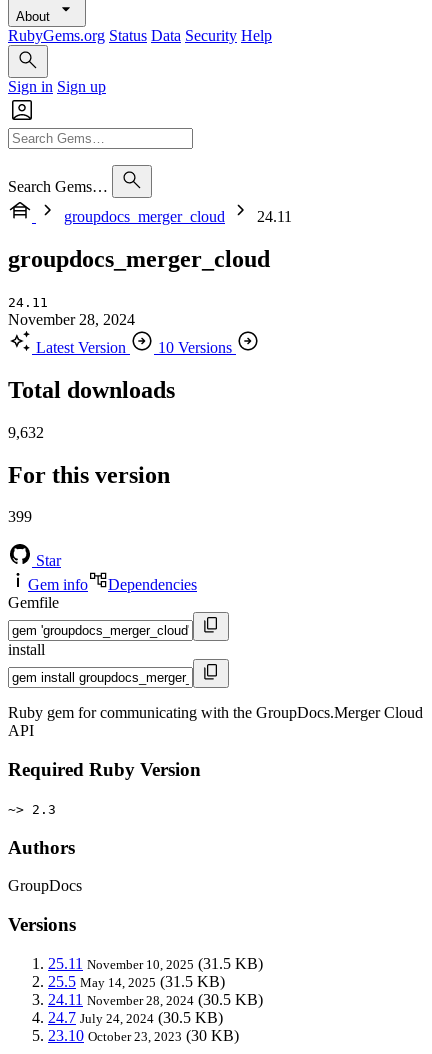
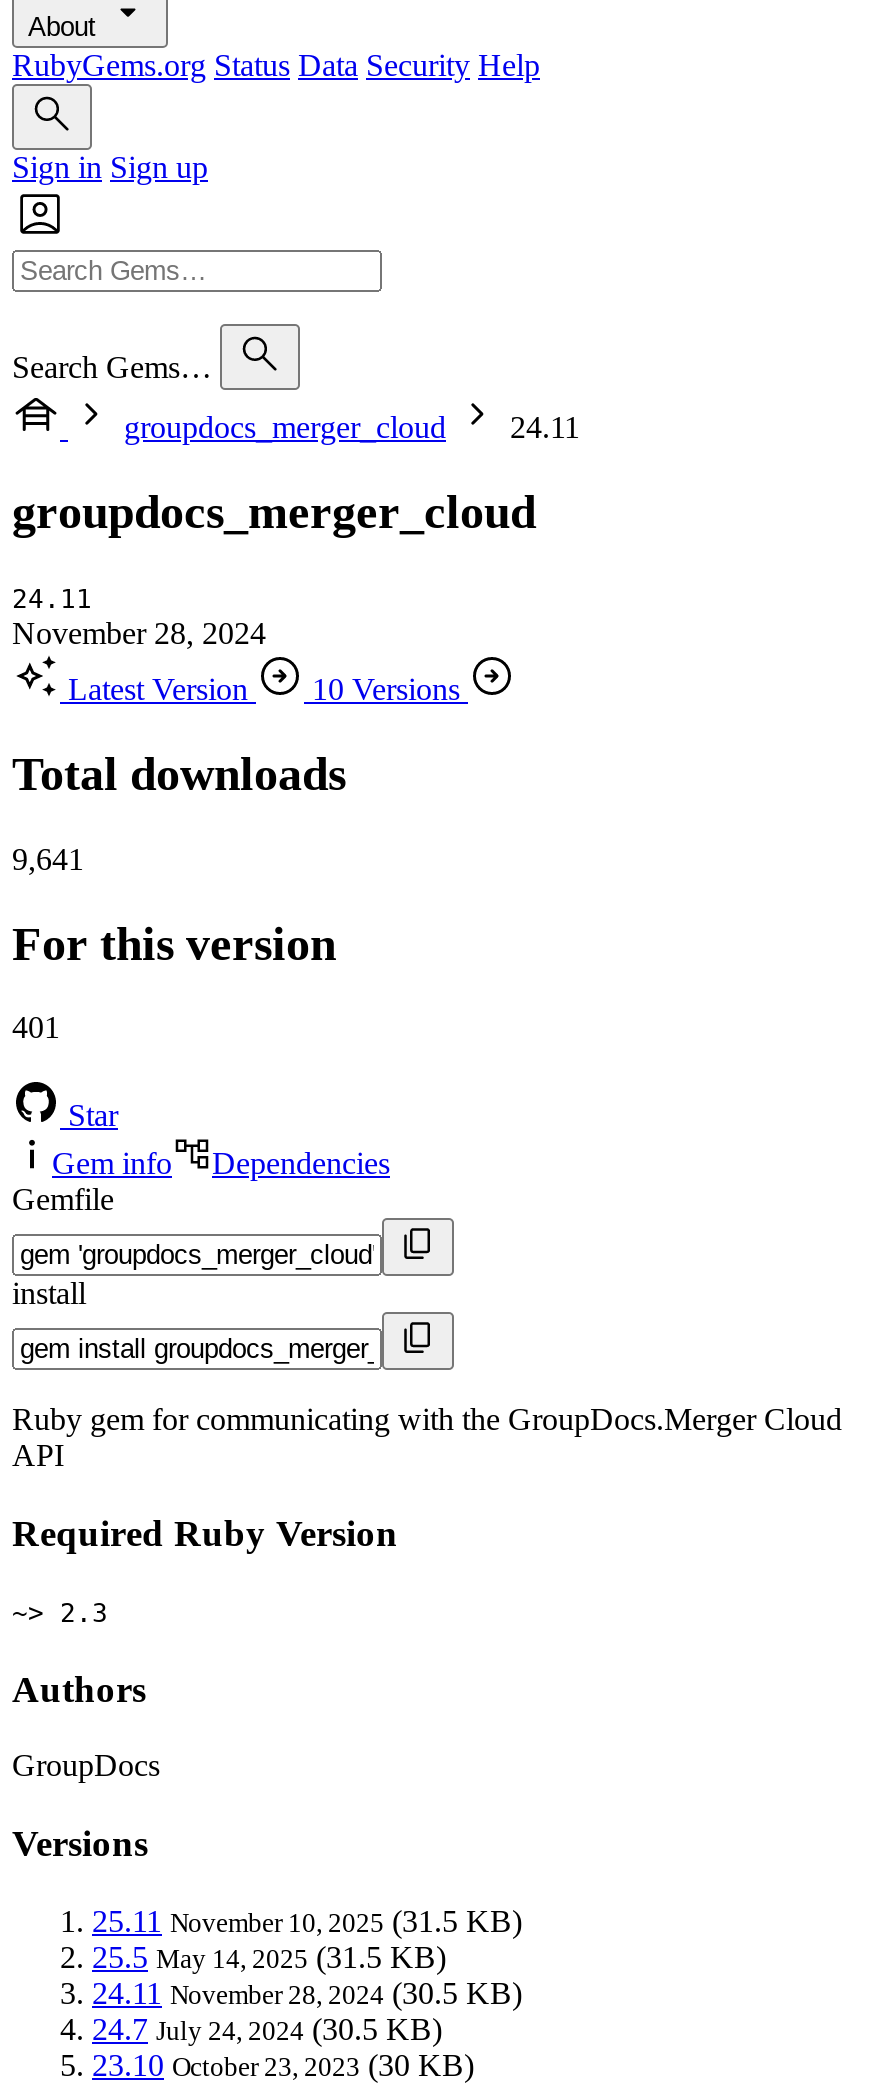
[8,424,44,441] 9,632 -> [12,841,84,875] 9,641
[8,508,32,525] 399 -> [12,1011,60,1045] 401

